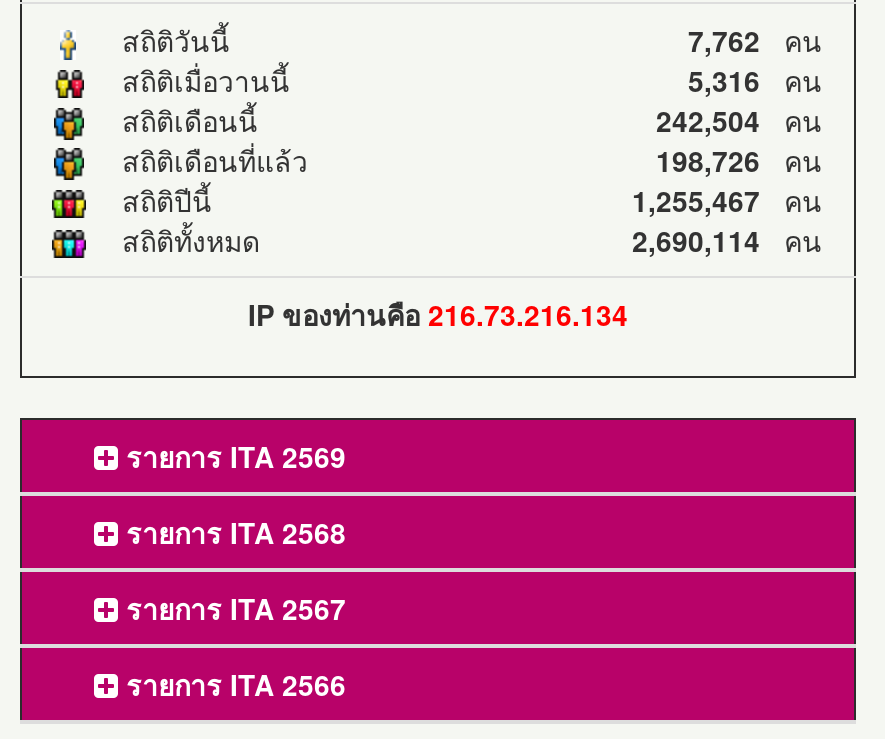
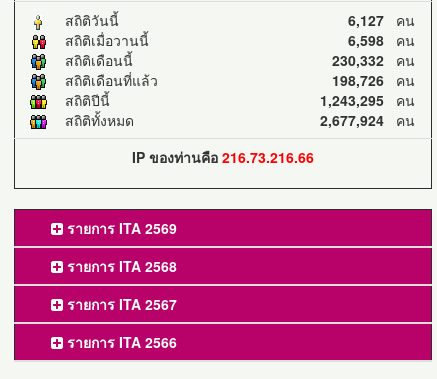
[688,20,838,60] 7,762คน -> [348,10,423,30] 6,127คน
[688,60,838,100] 5,316คน -> [348,30,423,50] 6,598คน
[656,100,838,140] 242,504คน -> [332,50,423,70] 230,332คน
[632,180,838,220] 1,255,467คน -> [320,90,423,110] 1,243,295คน
[632,220,838,260] 2,690,114คน -> [320,110,423,130] 2,677,924คน
[248,294,628,334] IP ของท่านคือ216.73.216.134 -> [132,147,314,167] IP ของท่านคือ216.73.216.66

